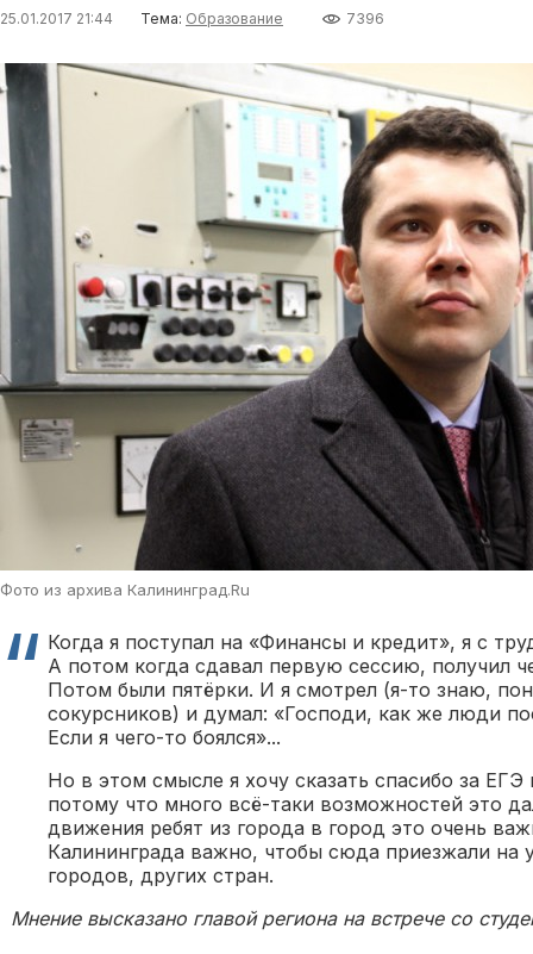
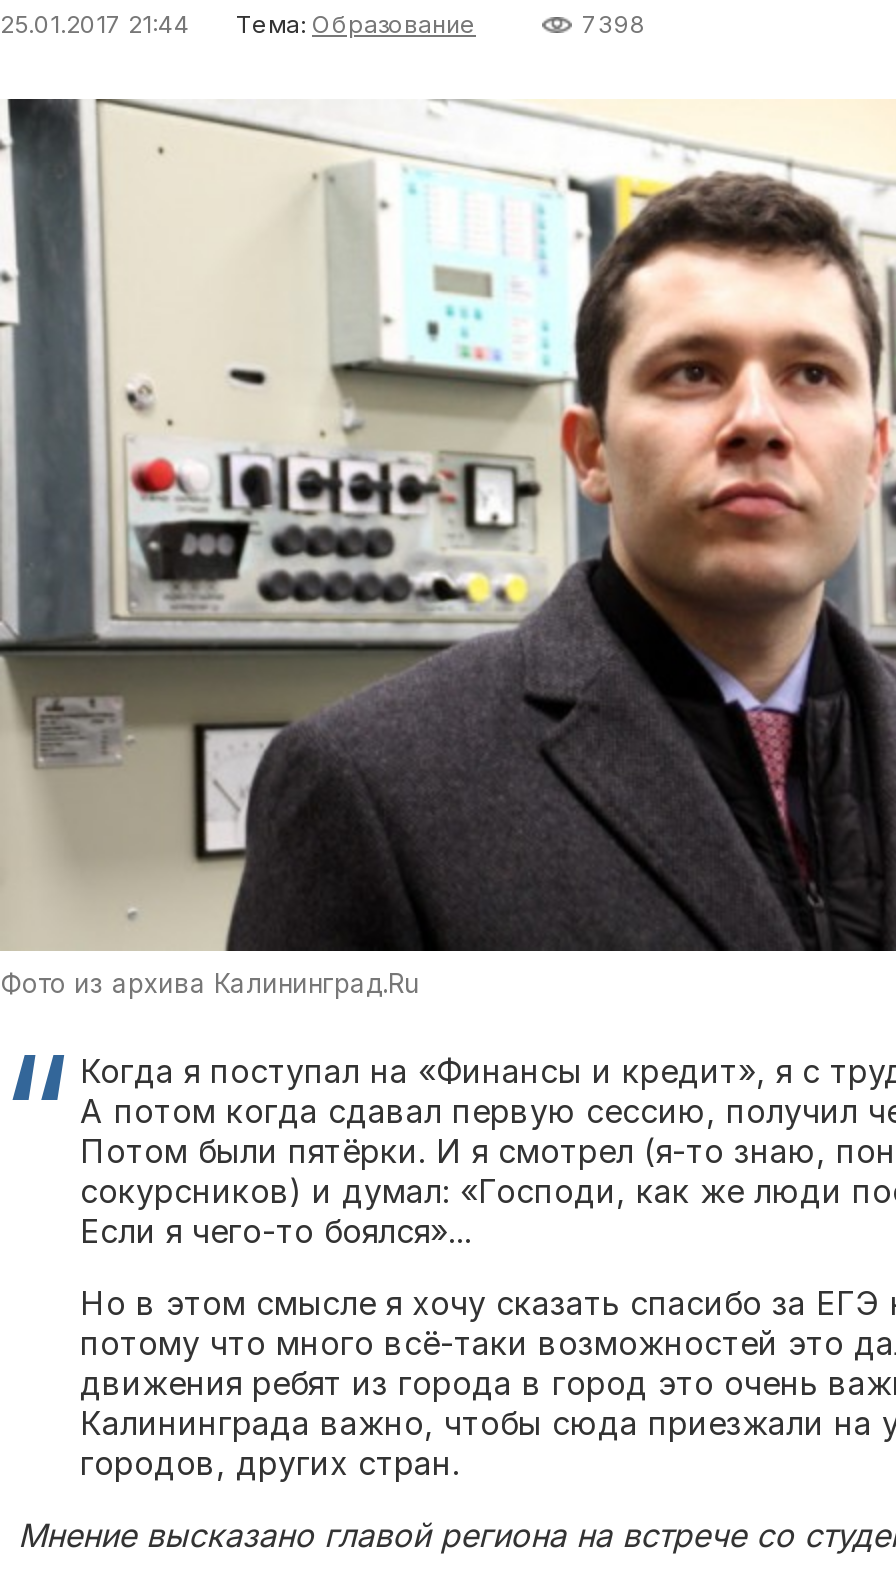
[346,10,384,27] 7396 -> [582,9,646,39] 7398

